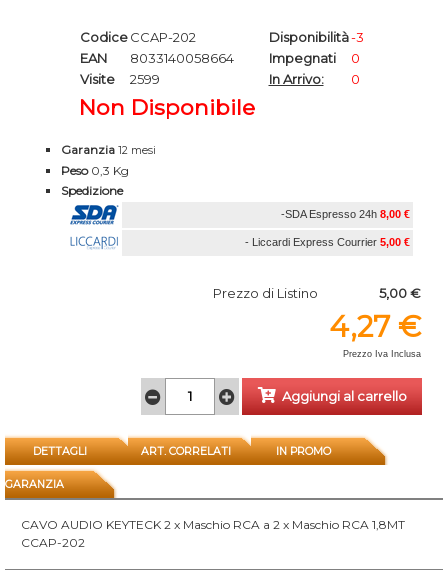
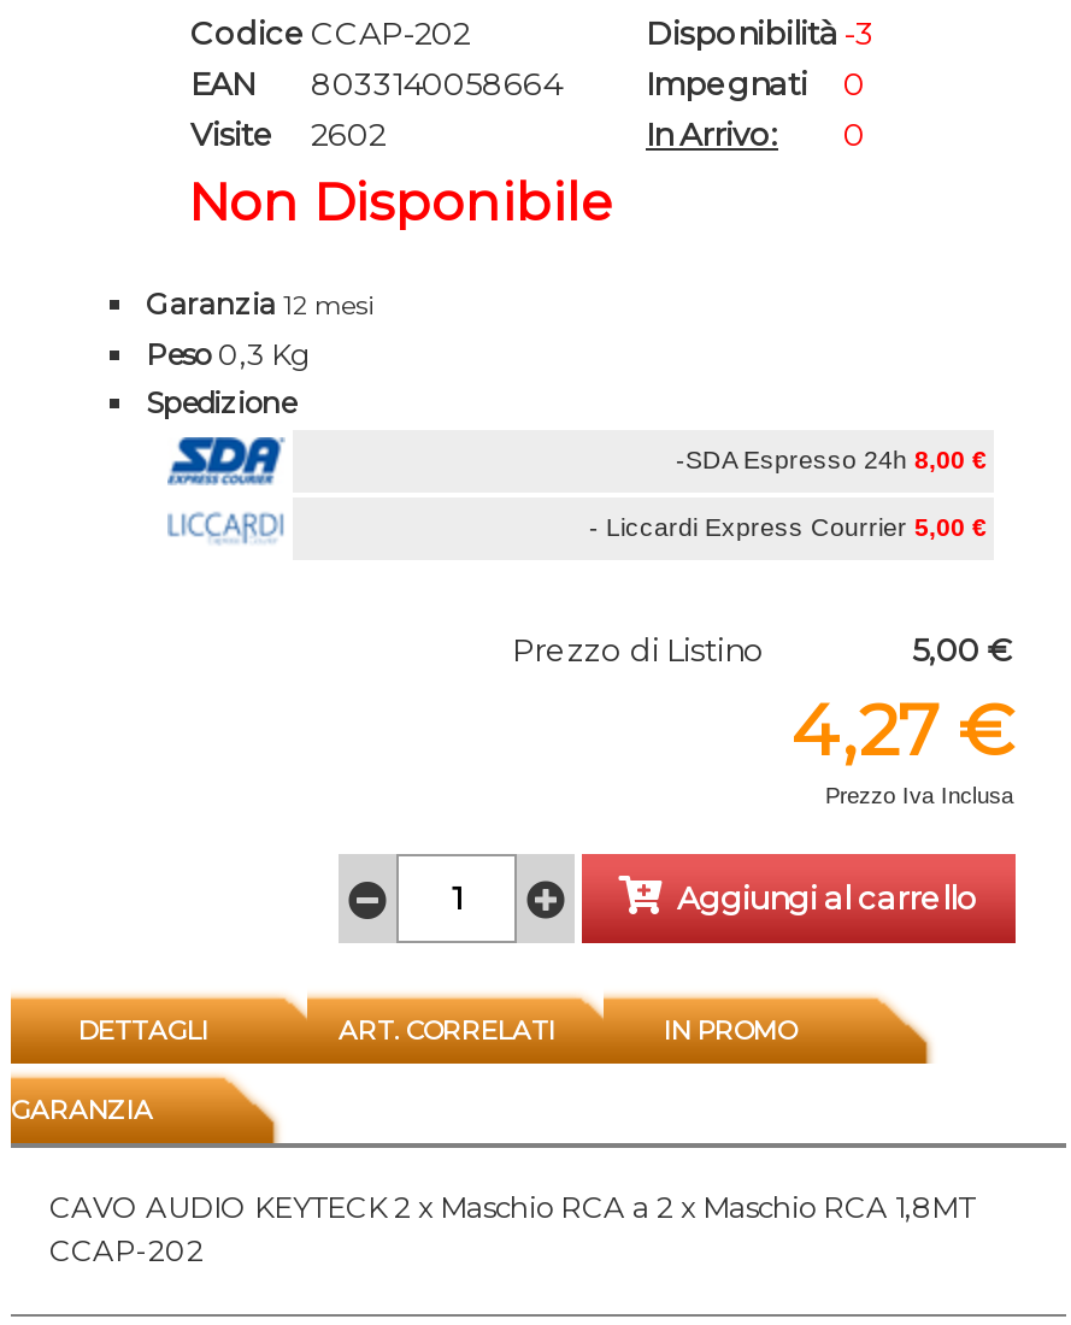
[79,71,159,87] Visite 2599 -> [190,114,386,153] Visite 2602

